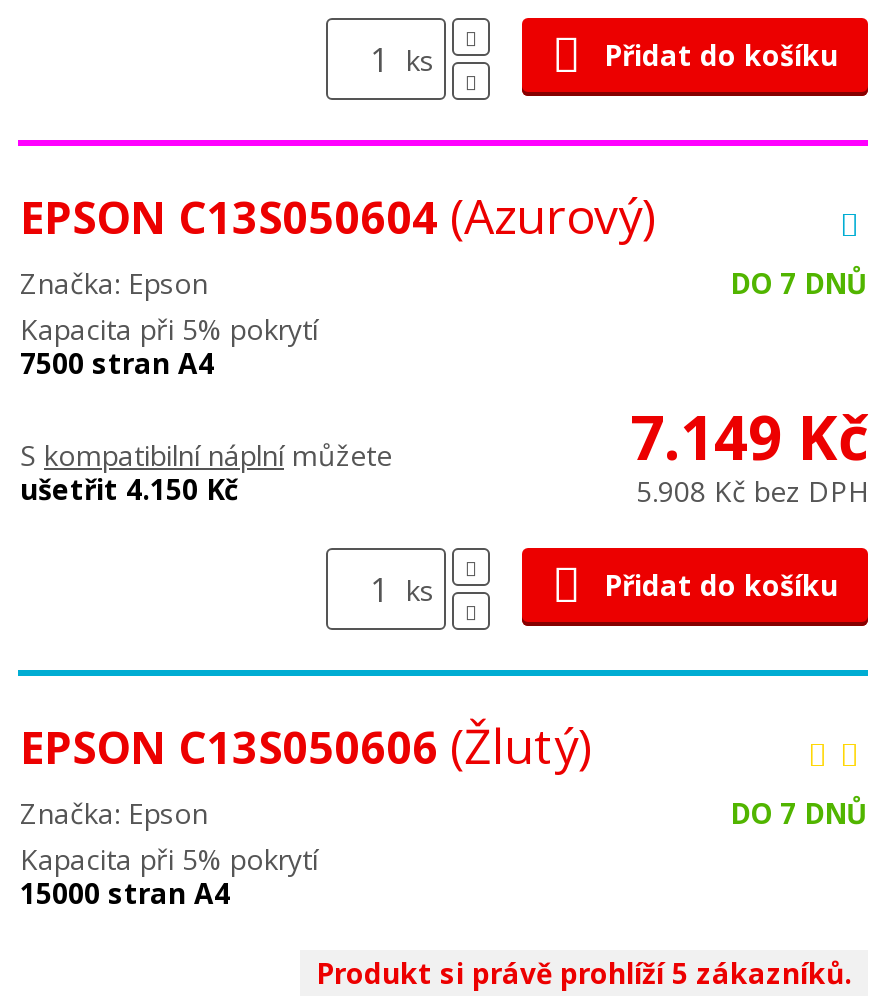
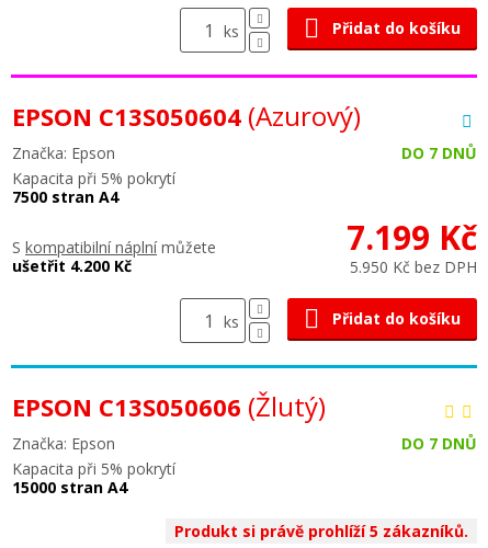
[630,396,868,478] 7.149 Kč -> [347,215,477,260] 7.199 Kč
[20,470,238,508] ušetřit 4.150 Kč -> [12,255,132,276] ušetřit 4.200 Kč
[636,472,868,510] 5.908 Kč bez DPH -> [350,256,477,277] 5.950 Kč bez DPH

